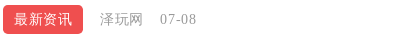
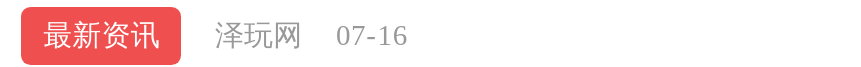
[14,11,196,27] 最新资讯 泽玩网 07-08 -> [43,19,408,51] 最新资讯 泽玩网 07-16

